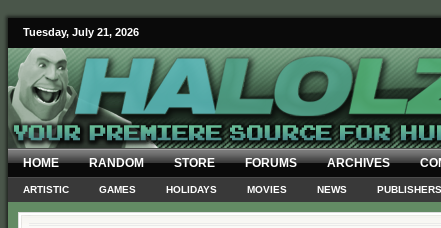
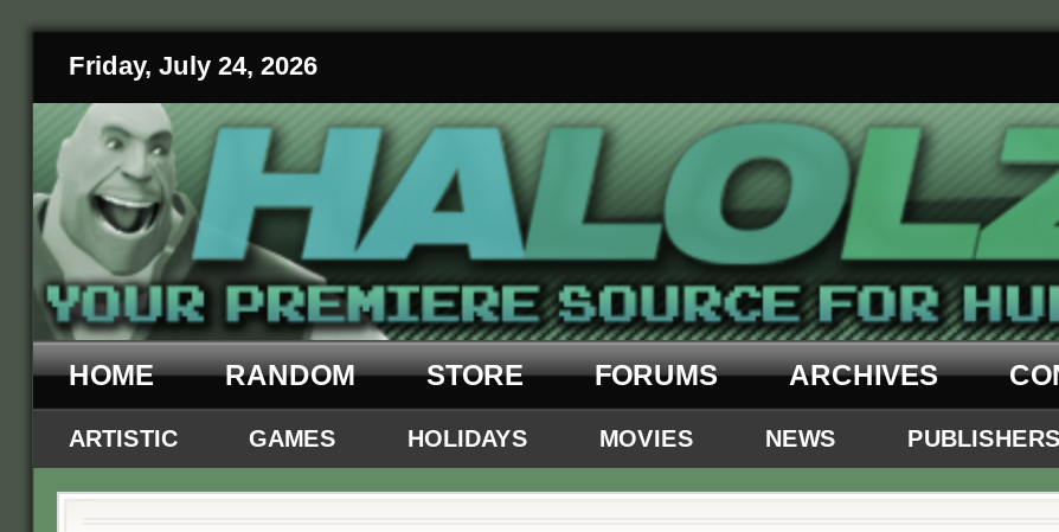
[23,26,139,38] Tuesday, July 21, 2026 -> [69,51,317,79] Friday, July 24, 2026

